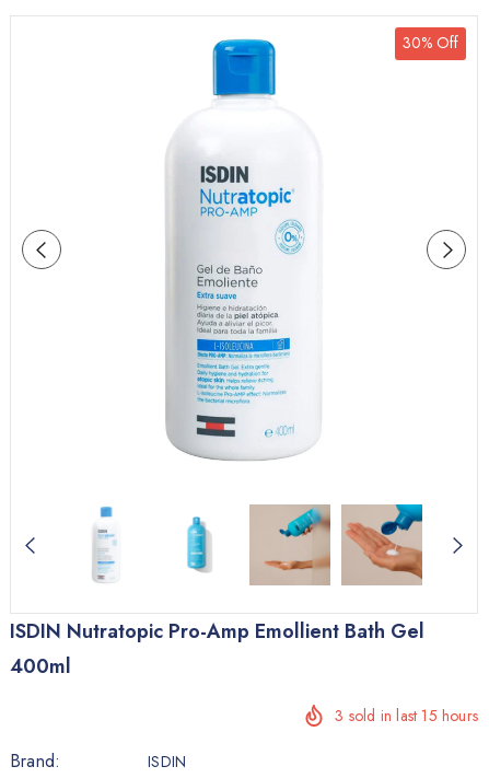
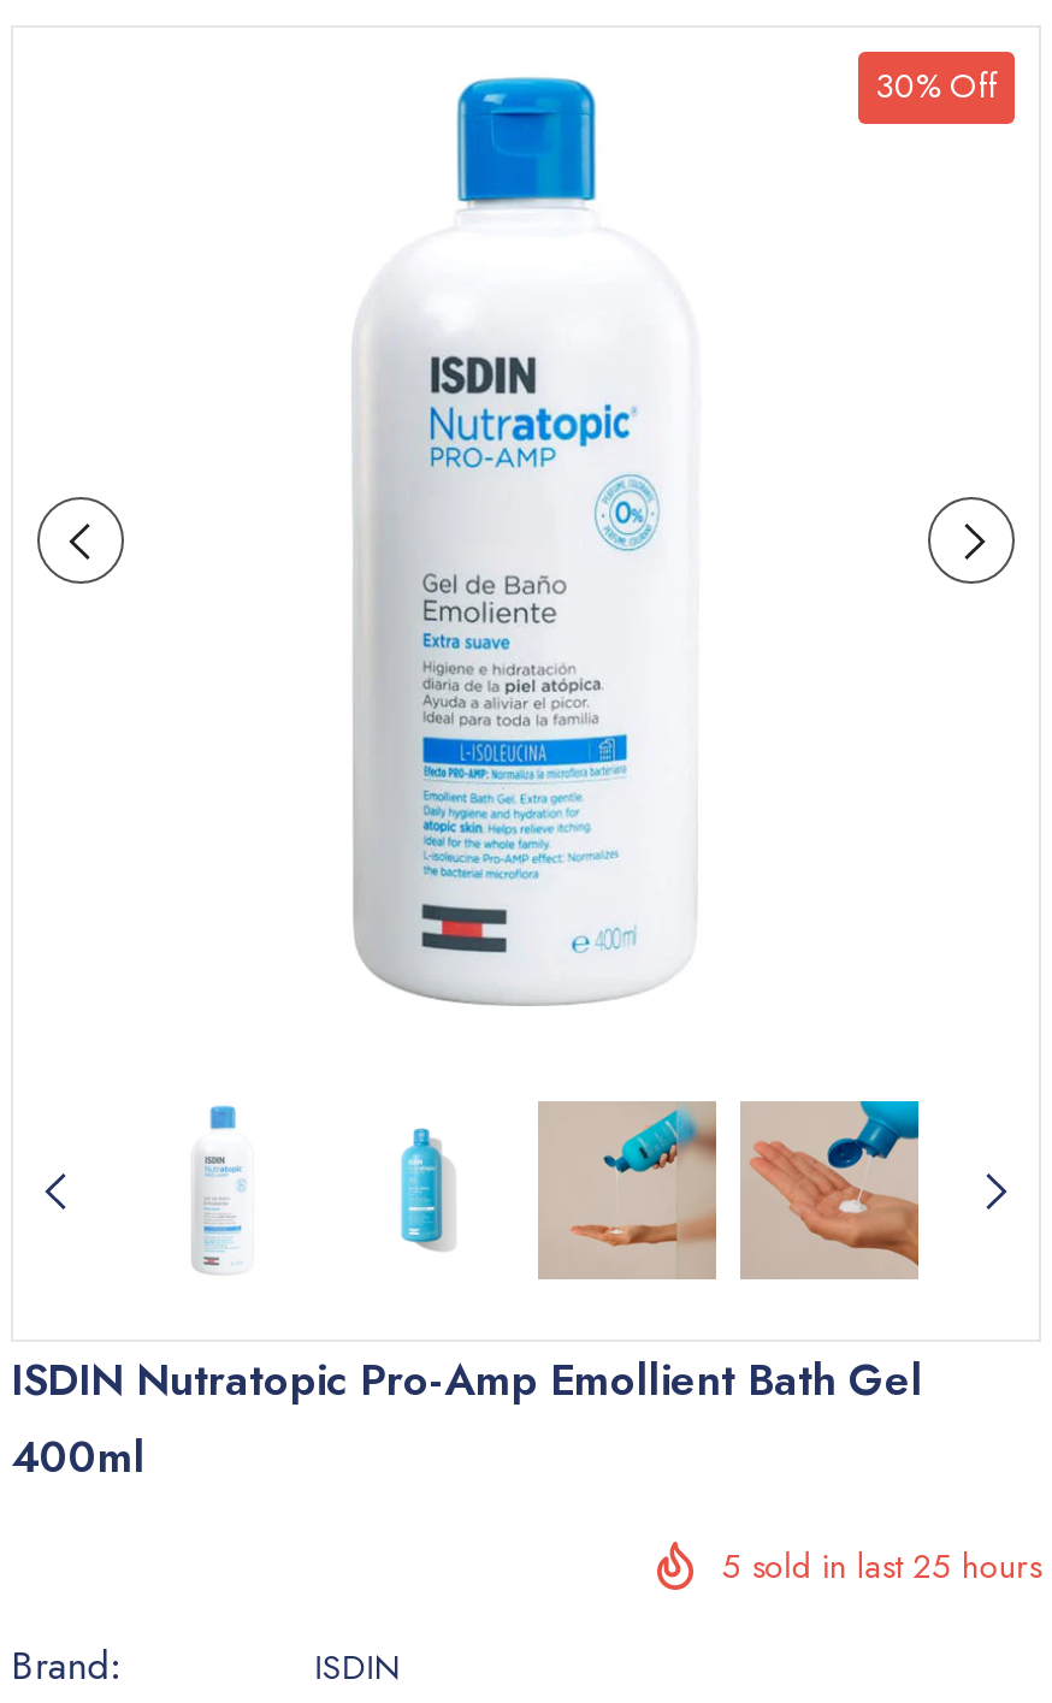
[335,705,478,727] 3 sold in last 15 hours -> [722,1542,1041,1590] 5 sold in last 25 hours

